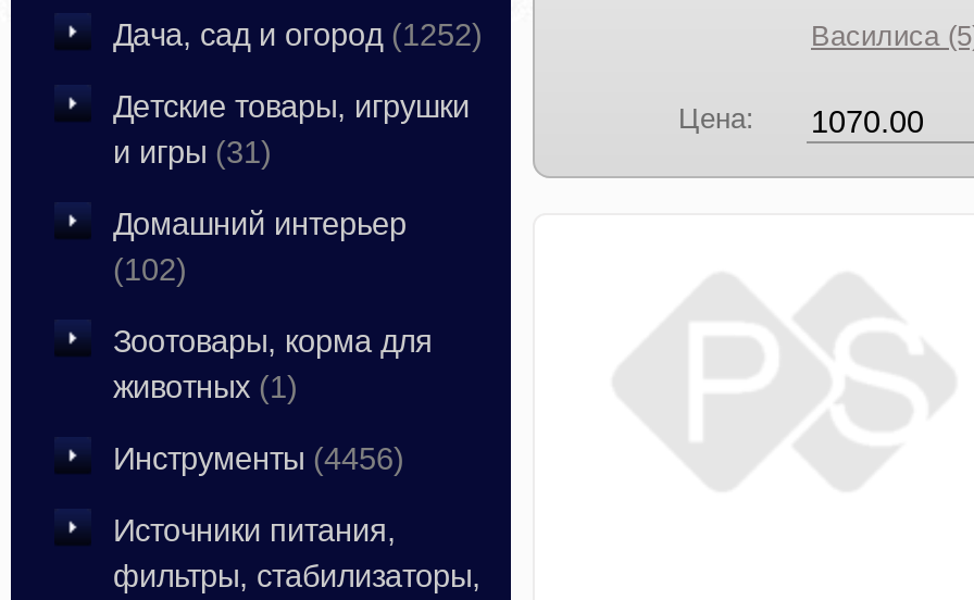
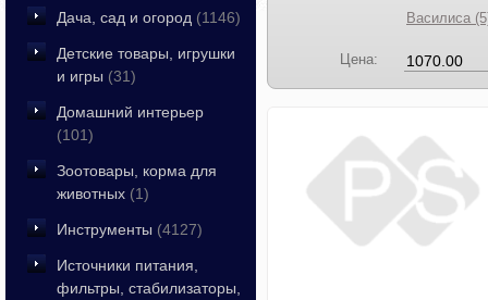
[113,17,483,52] Дача, сад и огород (1252) -> [57,9,241,26] Дача, сад и огород (1146)
[113,252,187,287] (102) -> [57,126,94,143] (101)
[113,441,404,476] Инструменты (4456) -> [57,221,203,238] Инструменты (4127)

